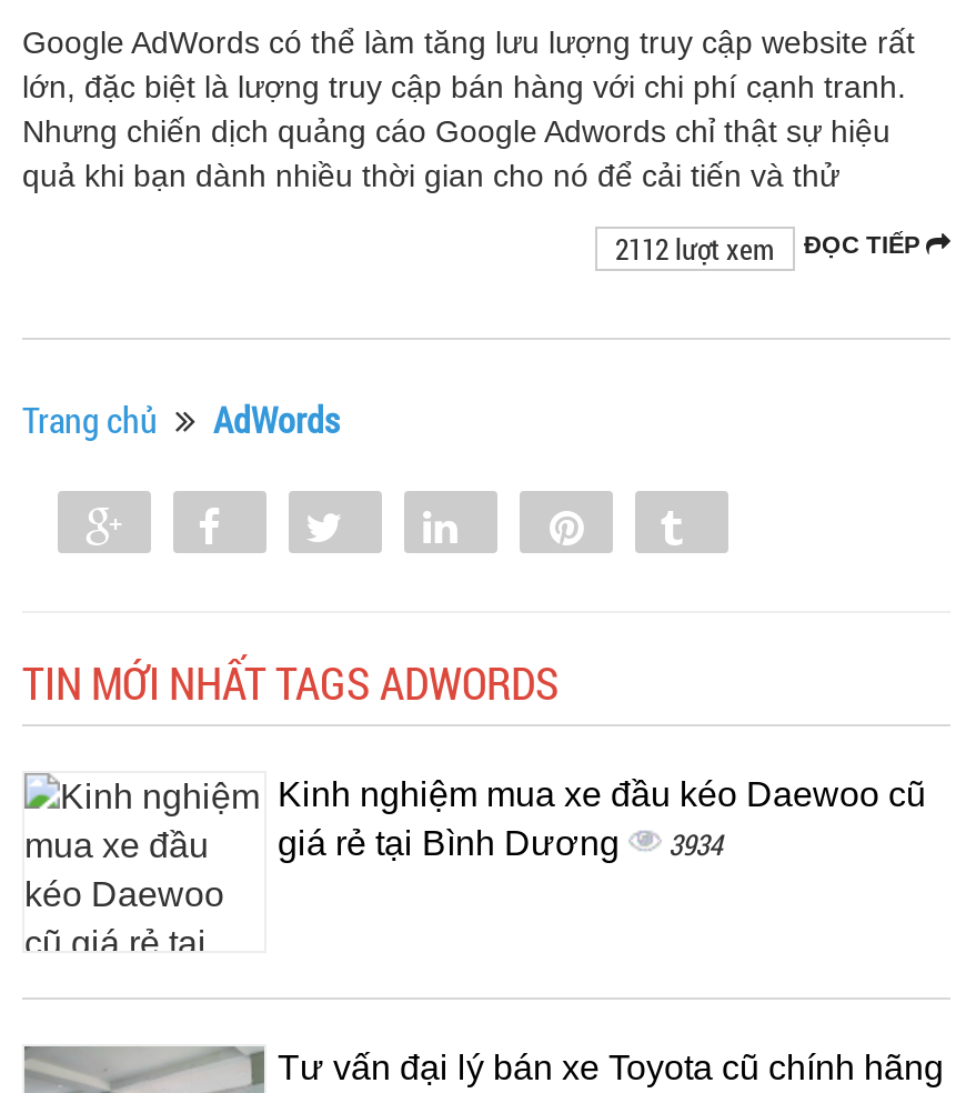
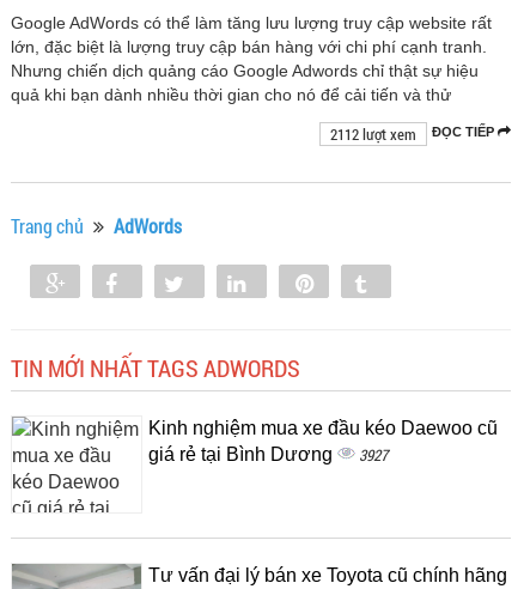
[278,824,722,864] giá rẻ tại Bình Dương 3934 -> [148,444,388,466] giá rẻ tại Bình Dương 3927

